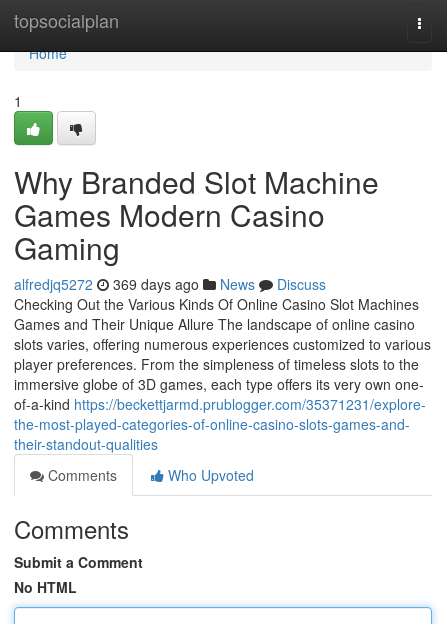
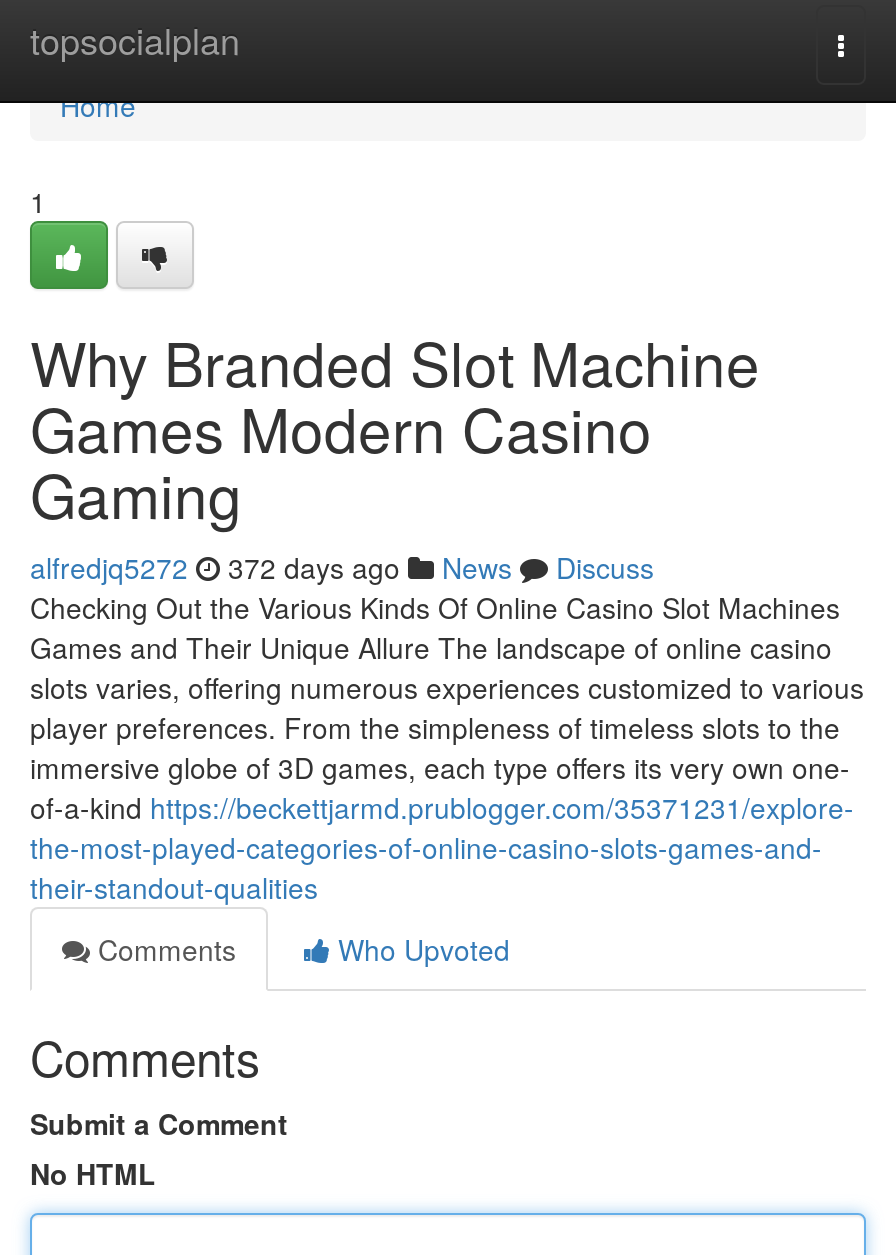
[14,274,326,294] alfredjq5272 369 days ago News Discuss -> [30,547,654,587] alfredjq5272 372 days ago News Discuss

